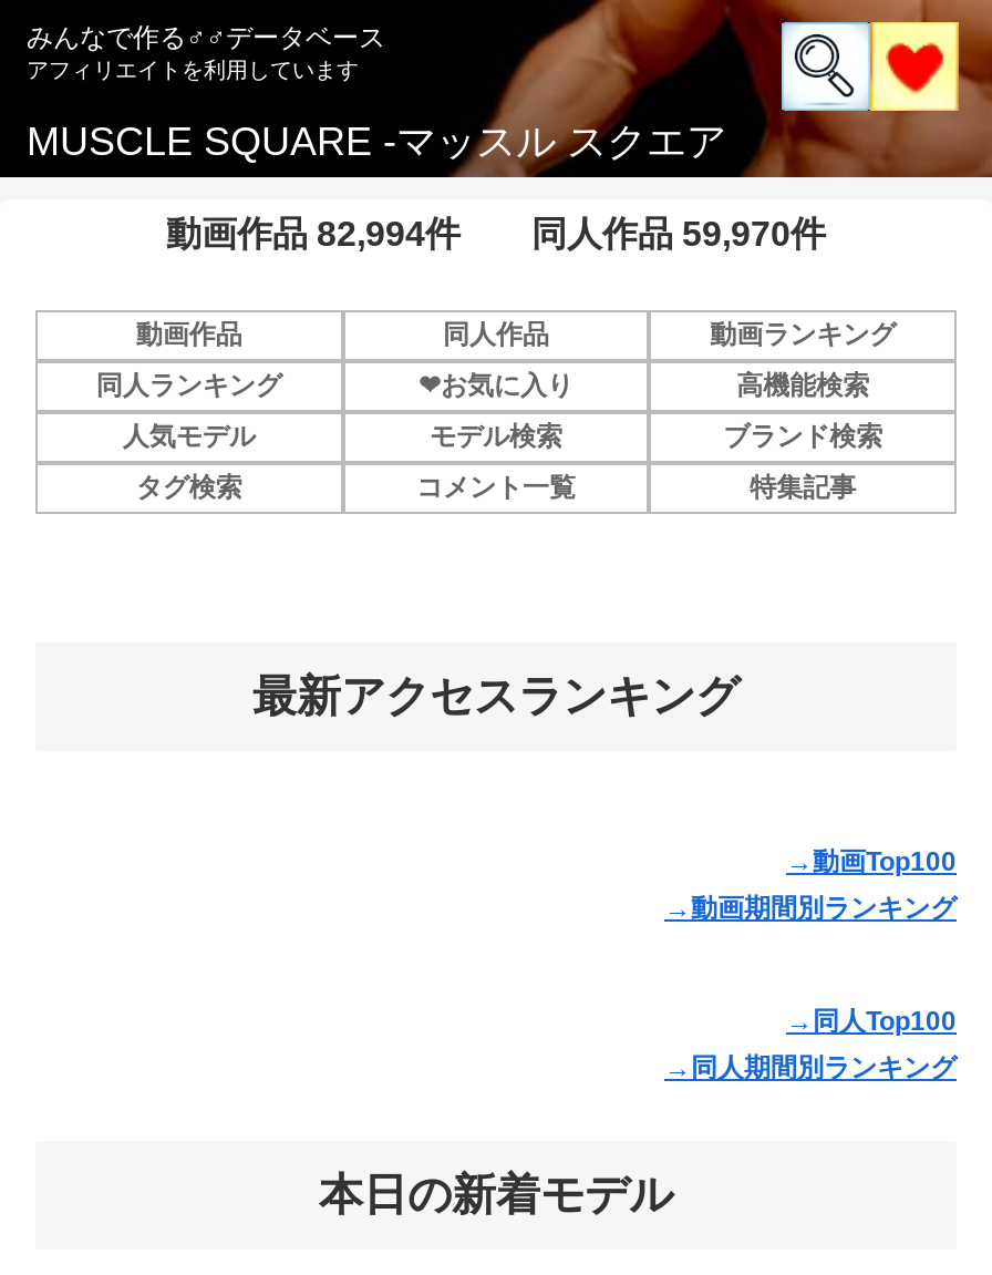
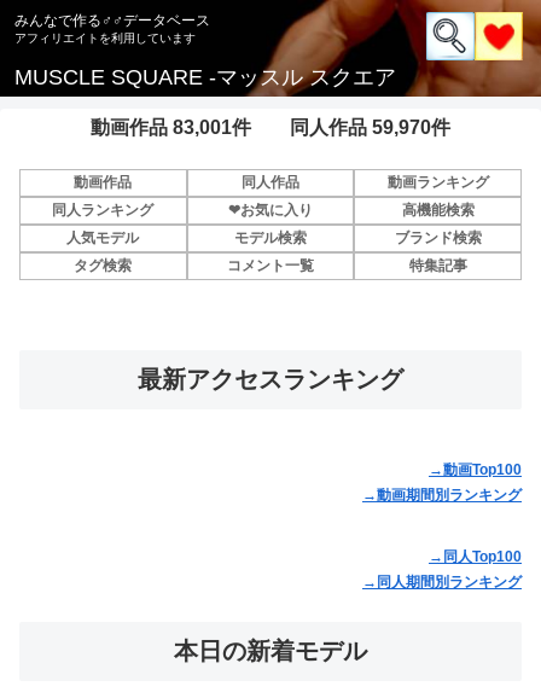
[166,216,826,253] 動画作品 82,994件 同人作品 59,970件 -> [91,118,450,138] 動画作品 83,001件 同人作品 59,970件

